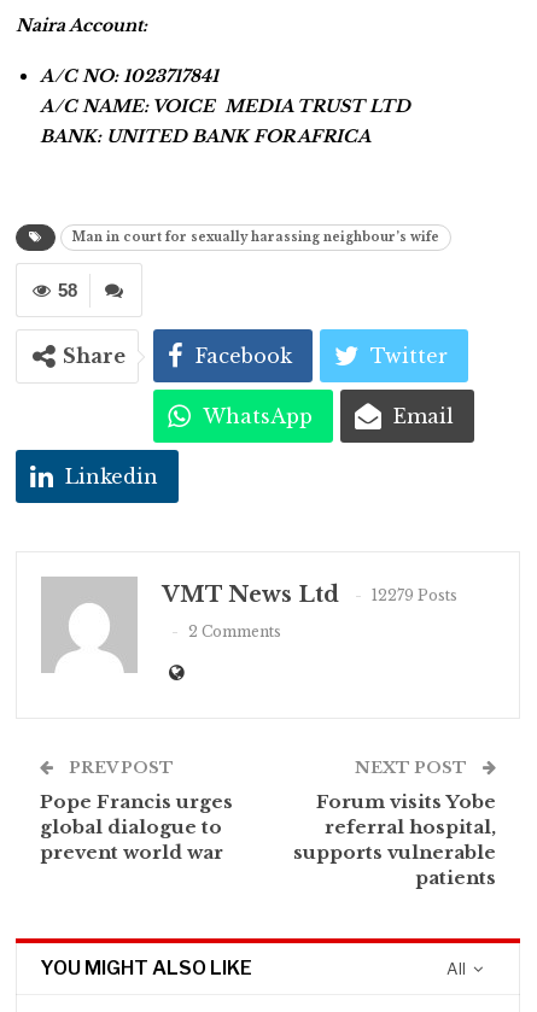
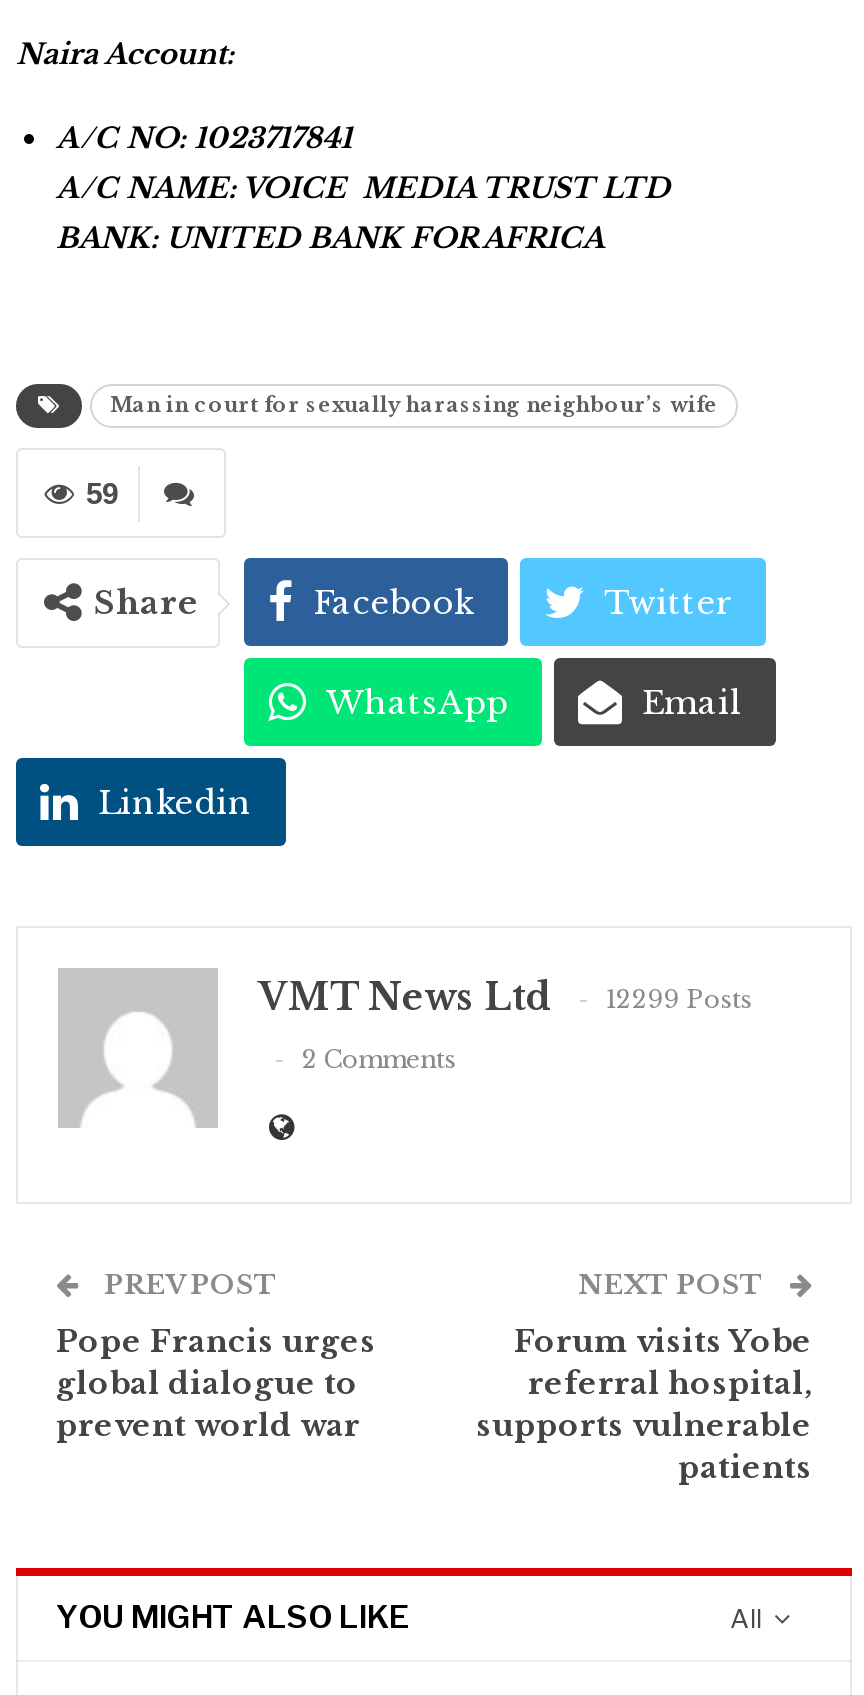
[58,280,77,301] 58 -> [86,476,118,510] 59
[162,582,457,608] VMT News Ltd 12279 Posts -> [258,976,752,1020] VMT News Ltd 12299 Posts

